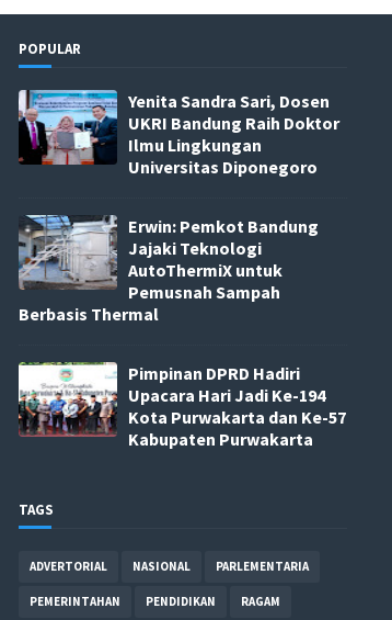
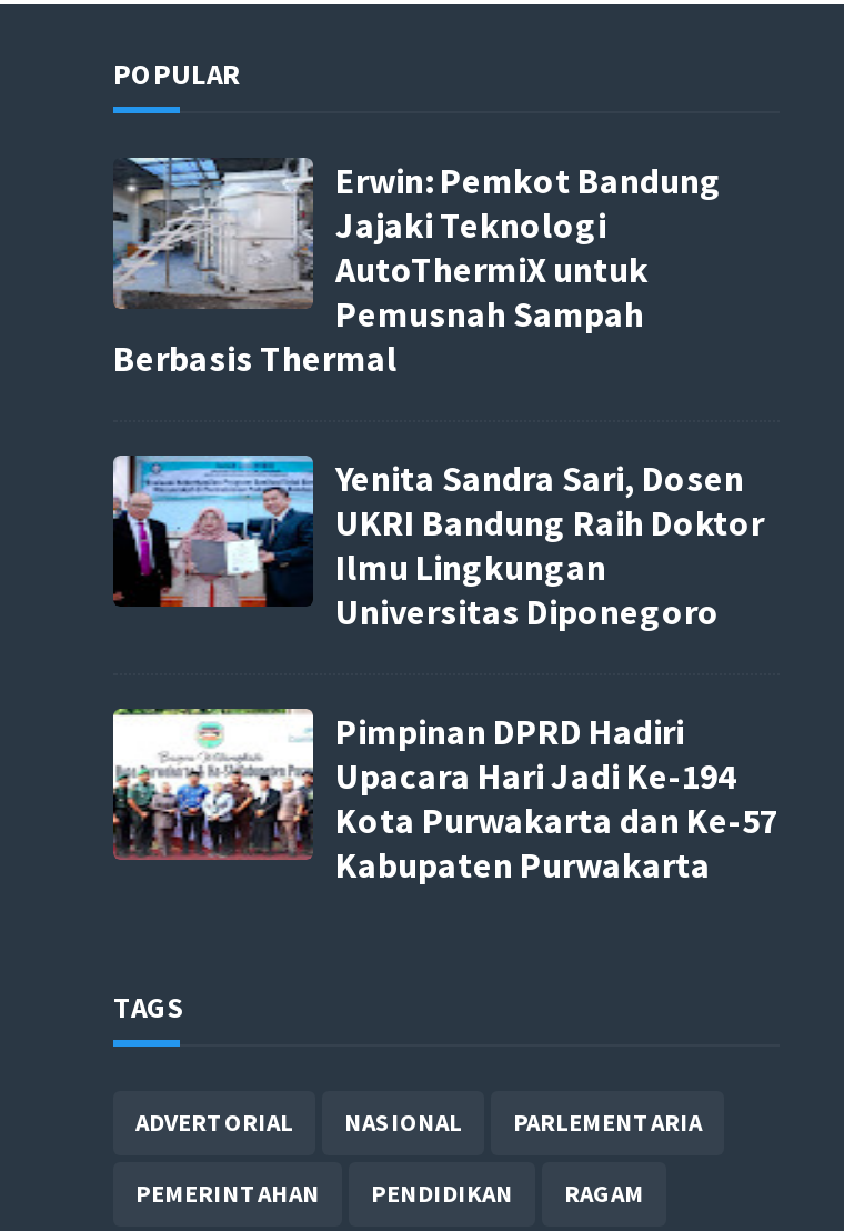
moved [18,89,339,178] -> [113,453,764,633]: [image] | Yenita Sandra Sari, Dosen | UKRI Bandung Raih Doktor | Ilmu Lingkungan | Universitas Diponegoro
moved [16,213,319,325] -> [109,153,722,380]: [image] | Erwin: Pemkot Bandung | Jajaki Teknologi | AutoThermiX untuk | Pemusnah Sampah | Berbasis Thermal

